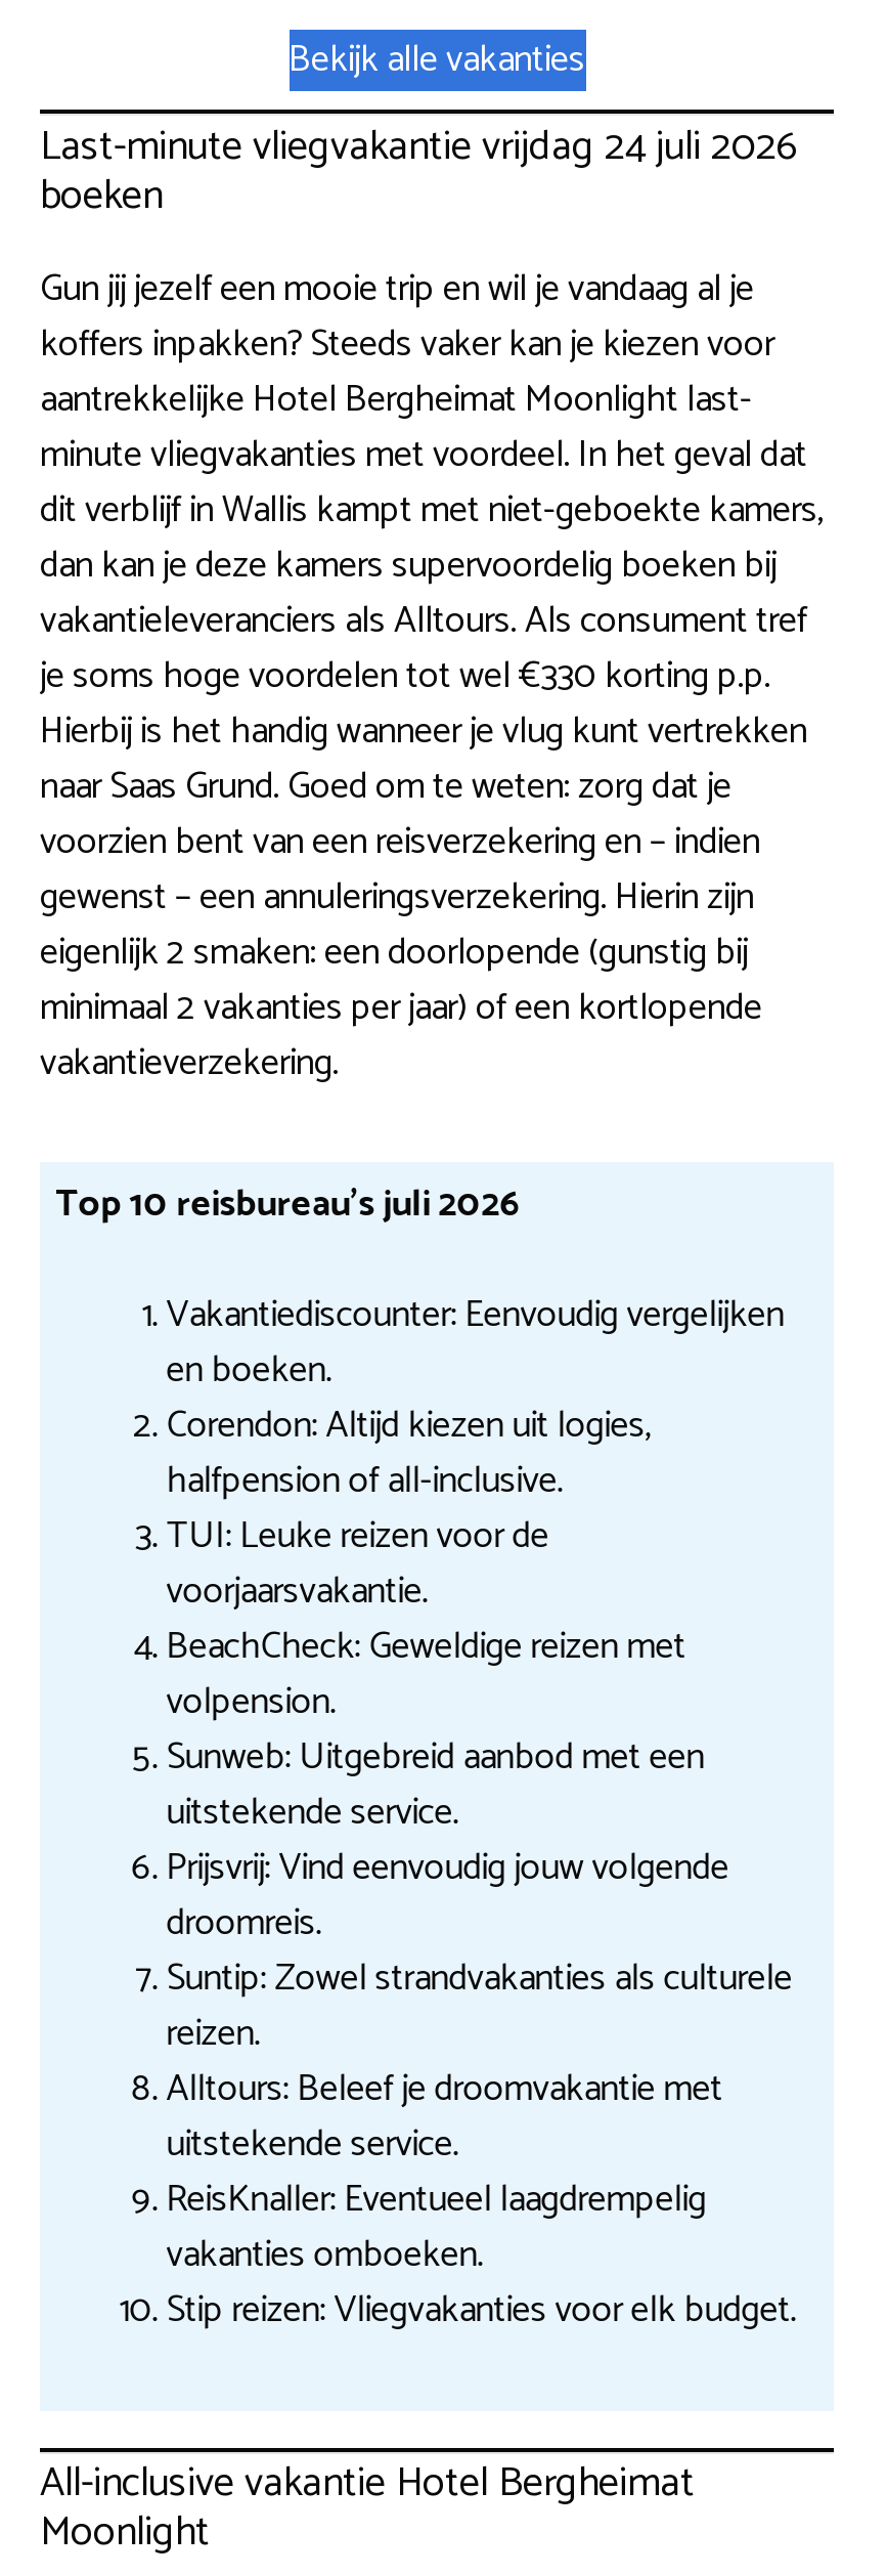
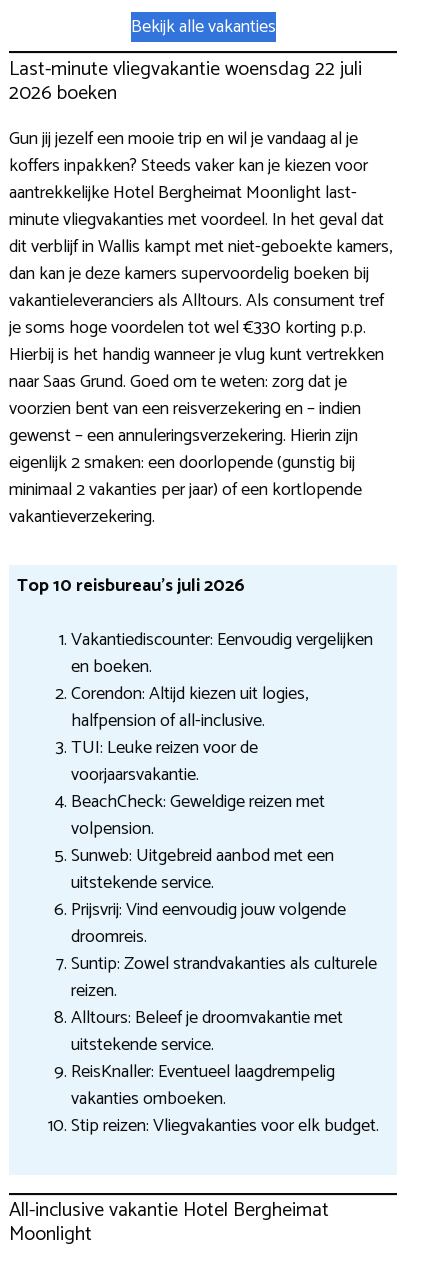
[40,113,799,229] Last-minute vliegvakantie vrijdag 24 juli 2026 | boeken -> [9,52,362,109] Last-minute vliegvakantie woensdag 22 juli | 2026 boeken

